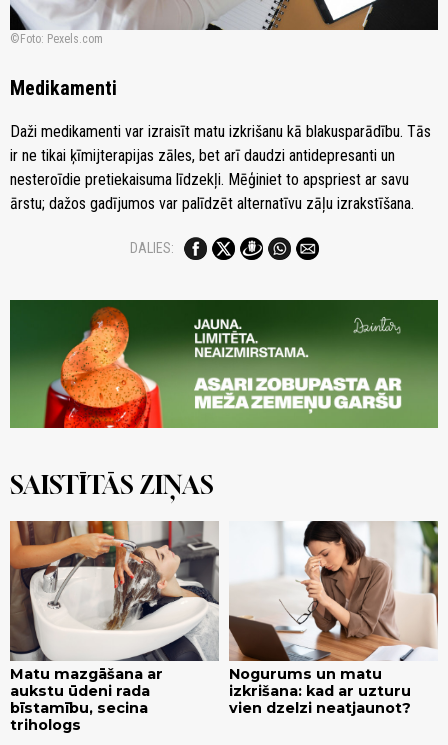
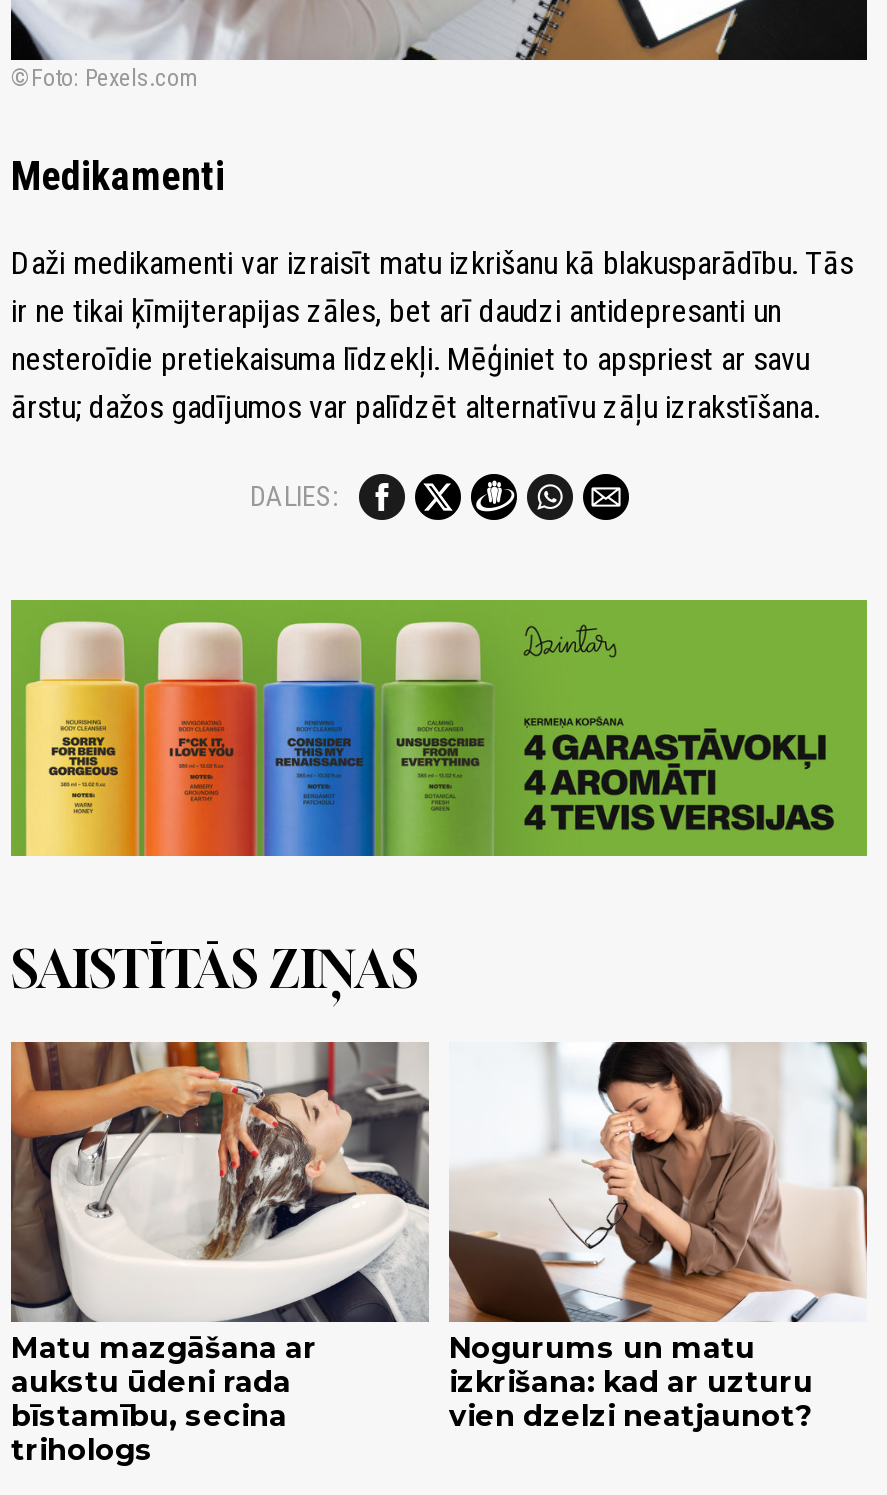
[9,299,439,429] [image] -> [9,598,869,858] [image]

